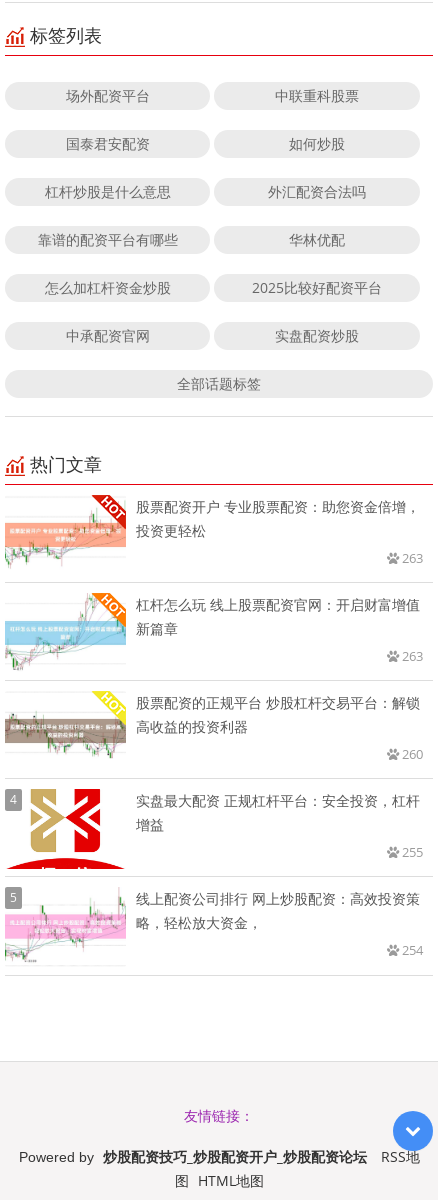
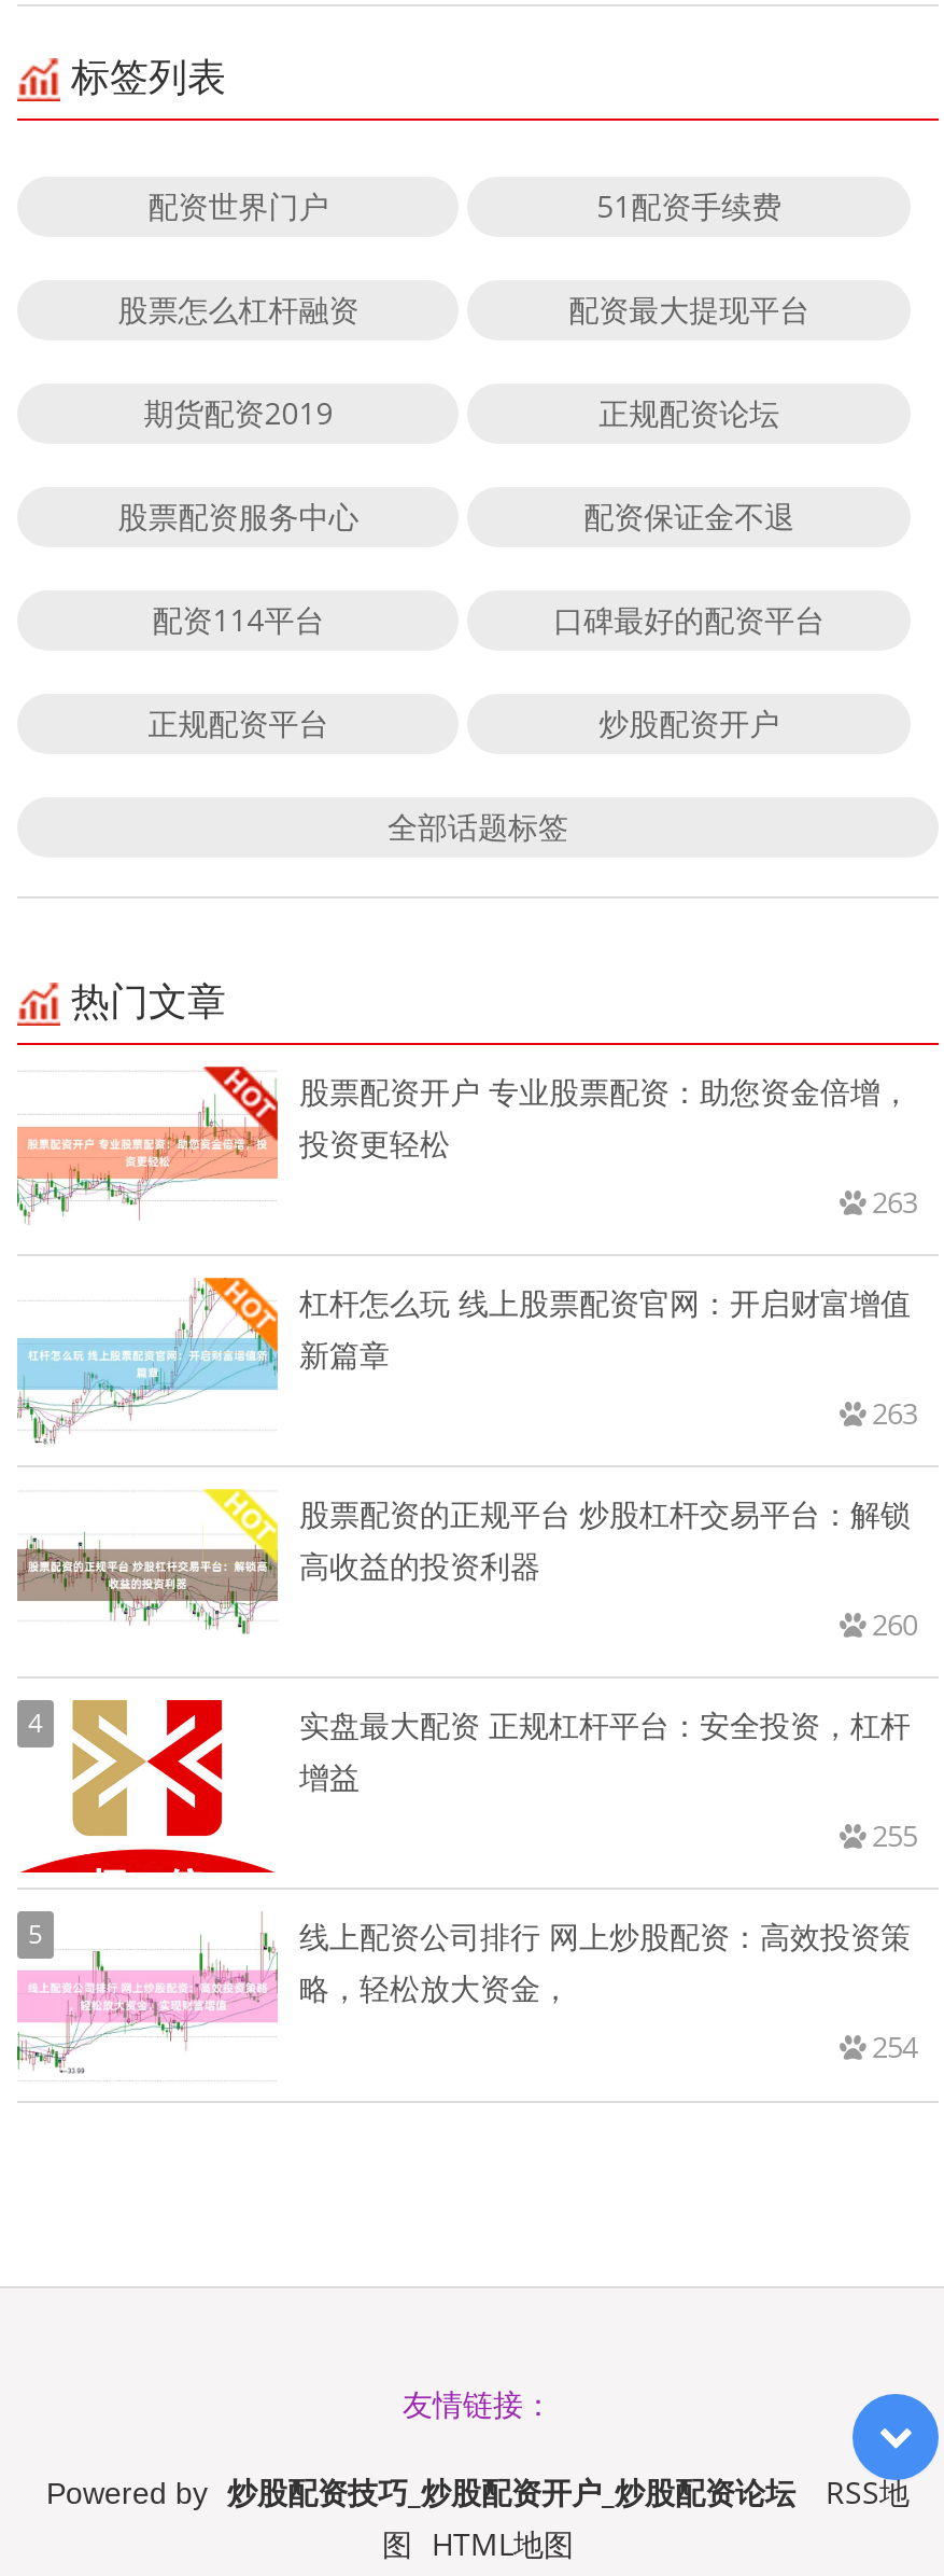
[66,86,359,105] 场外配资平台 | 中联重科股票 -> [148,185,782,226] 配资世界门户 | 51配资手续费
[66,134,345,153] 国泰君安配资 | 如何炒股 -> [118,288,810,329] 股票怎么杠杆融资 | 配资最大提现平台
[45,182,366,201] 杠杆炒股是什么意思 | 外汇配资合法吗 -> [144,392,780,433] 期货配资2019 | 正规配资论坛
[38,230,345,249] 靠谱的配资平台有哪些 | 华林优配 -> [118,495,795,536] 股票配资服务中心 | 配资保证金不退
[45,278,382,297] 怎么加杠杆资金炒股 | 2025比较好配资平台 -> [152,599,825,640] 配资114平台 | 口碑最好的配资平台
[66,326,359,345] 中承配资官网 | 实盘配资炒股 -> [148,702,780,743] 正规配资平台 | 炒股配资开户

